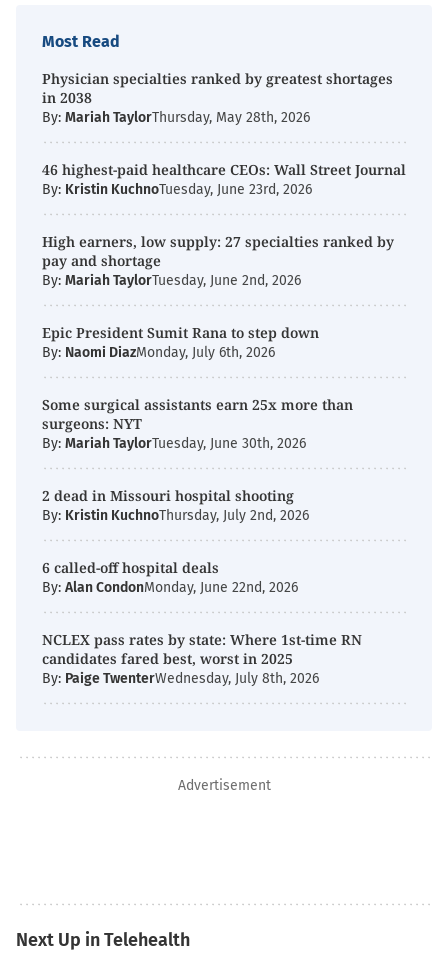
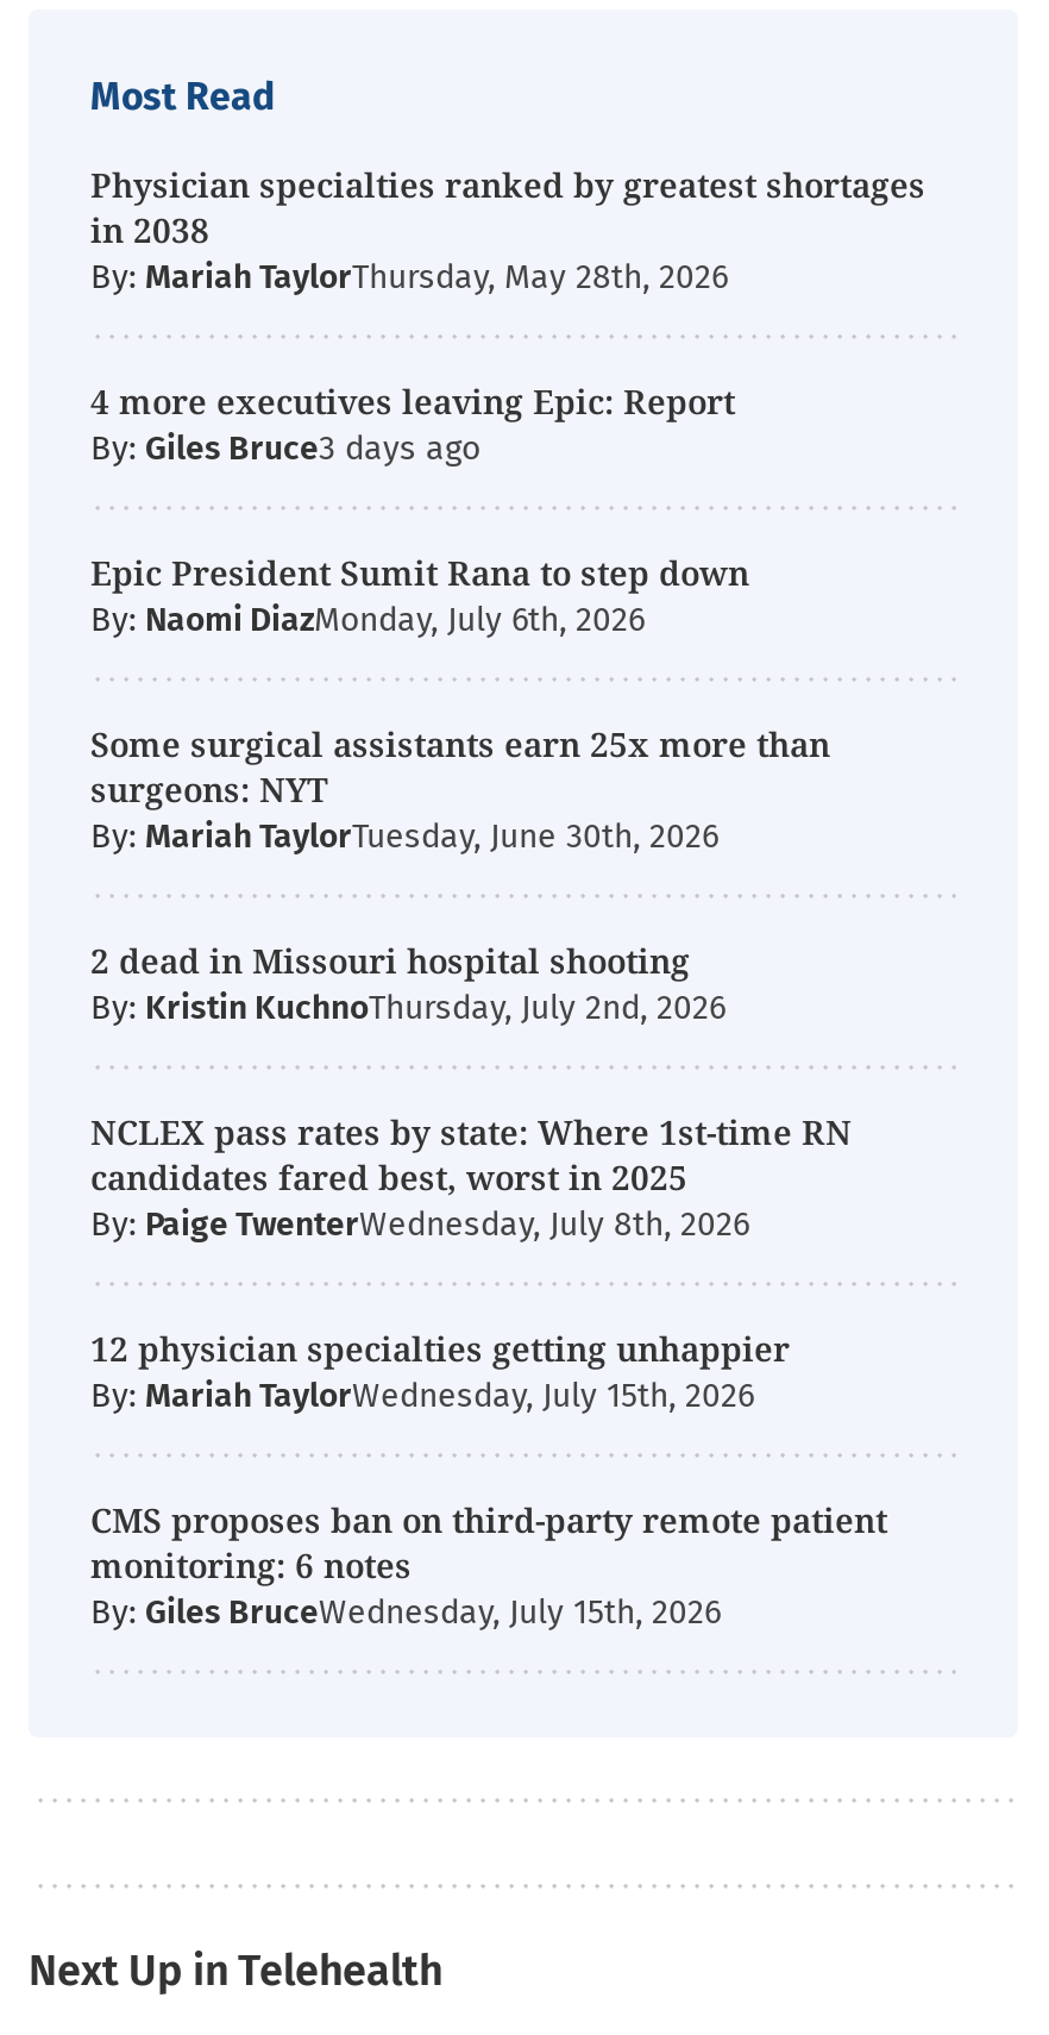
[42,160,406,289] 46 highest-paid healthcare CEOs: Wall Street Journal | By: Kristin KuchnoTuesday, June 23rd, 2026 | High earners, low supply: 27 specialties ranked by | pay and shortage | By: Mariah TaylorTuesday, June 2nd, 2026 -> [90,378,735,469] 4 more executives leaving Epic: Report | By: Giles Bruce
[42,558,298,596] 6 called-off hospital deals | By: Alan CondonMonday, June 22nd, 2026 -> none
moved [42,630,362,687] -> [90,1109,852,1245]: NCLEX pass rates by state: Where 1st-time RN | candidates fared best, worst in 2025 | By: Paige TwenterWednesday, July 8th, 2026
[177,777,270,794] Advertisement -> [90,1326,887,1633] 12 physician specialties getting unhappier | By: Mariah TaylorWednesday, July 15th, 2026 | CMS proposes ban on third-party remote patient | monitoring: 6 notes | By: Giles BruceWednesday, July 15th, 2026

